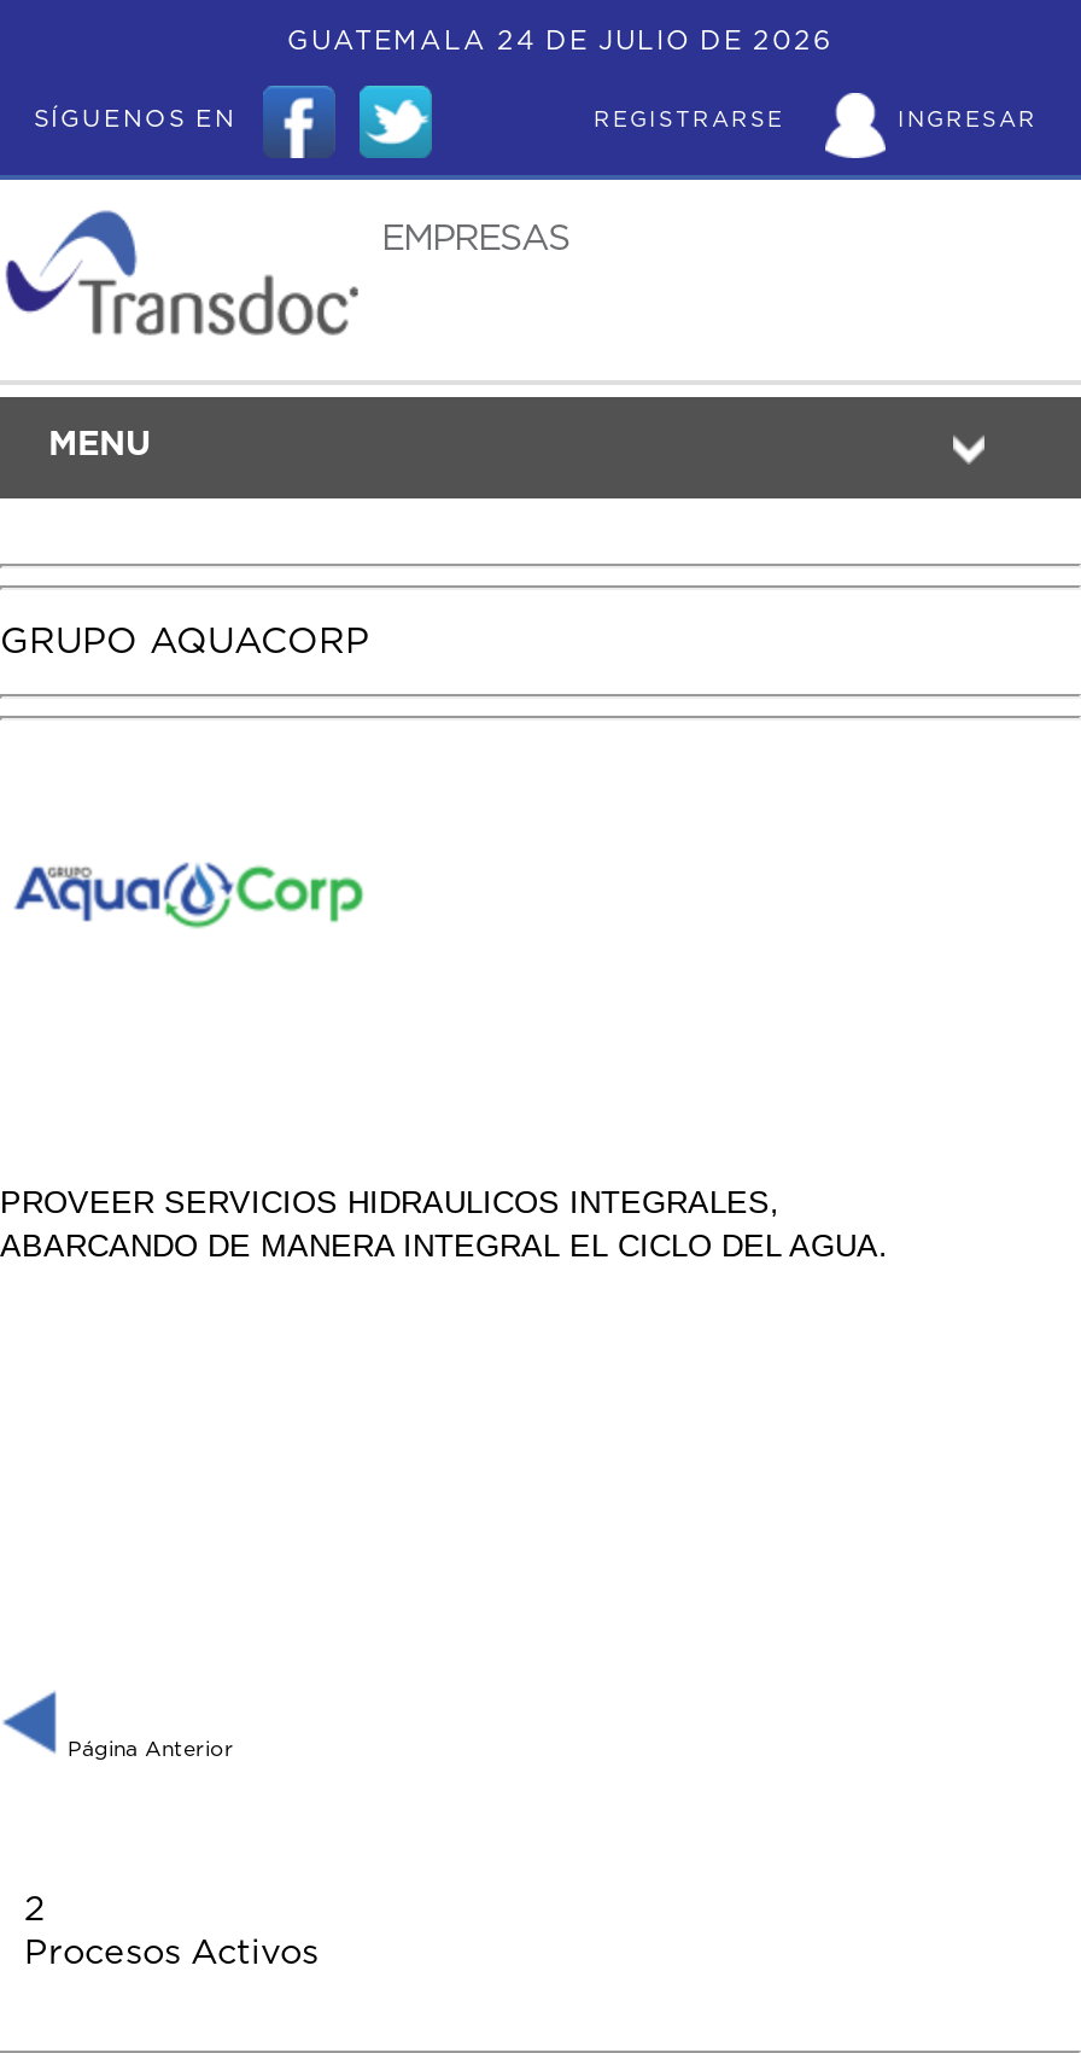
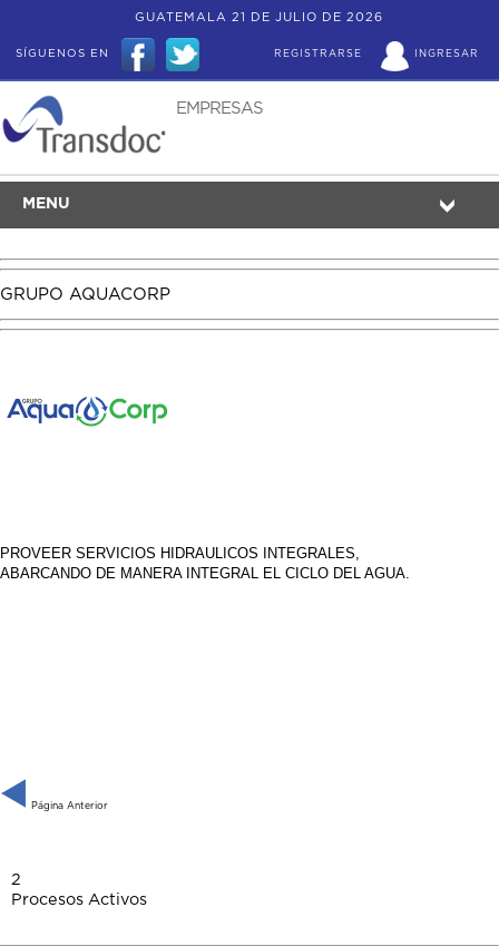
[287,28,832,54] GUATEMALA 24 DE JULIO DE 2026 -> [134,11,383,23] GUATEMALA 21 DE JULIO DE 2026

